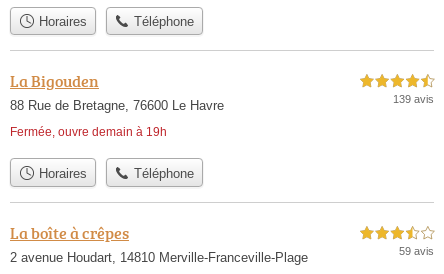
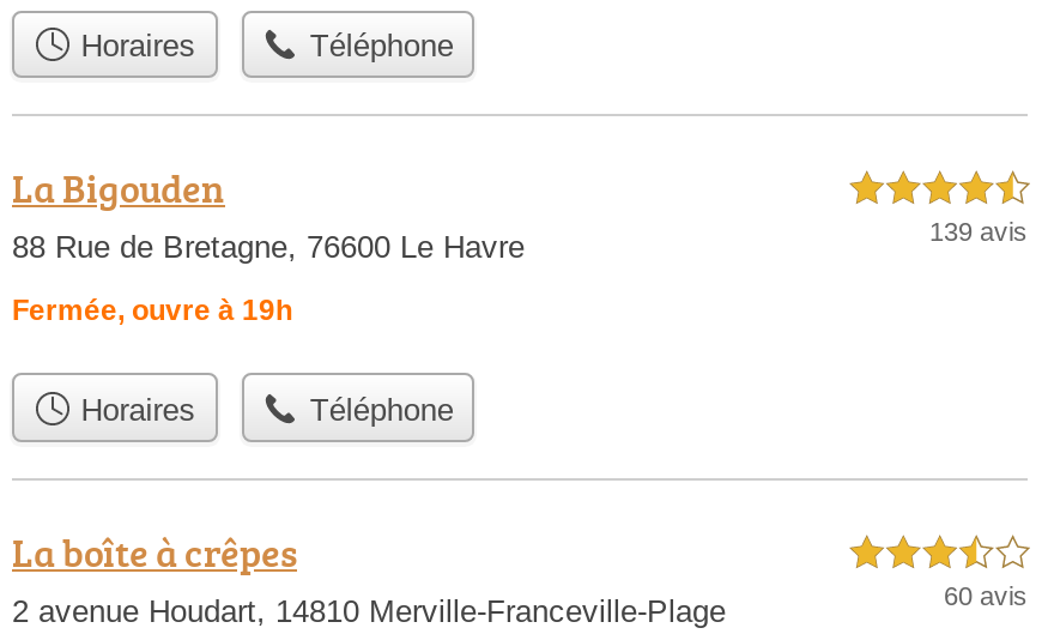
[10,125,167,139] Fermée, ouvre demain à 19h -> [12,295,292,328] Fermée, ouvre à 19h
[399,245,434,257] 59 avis -> [944,581,1028,610] 60 avis

